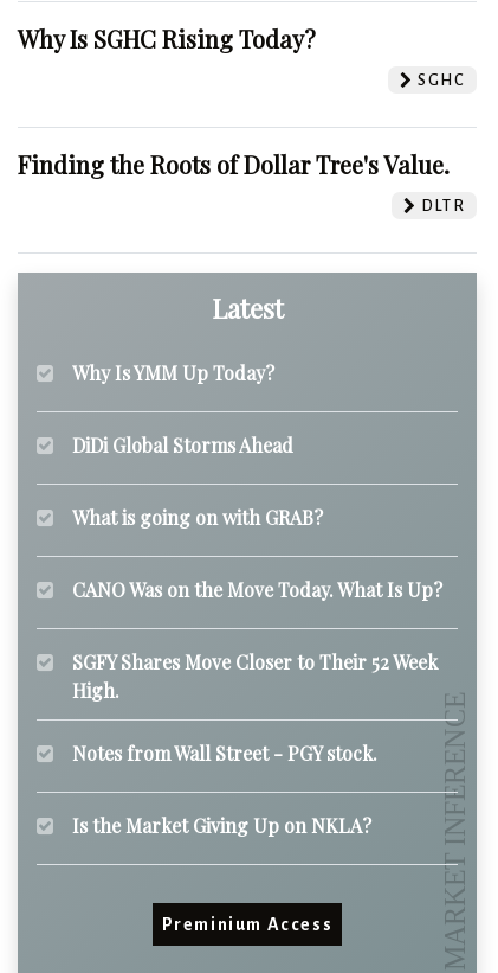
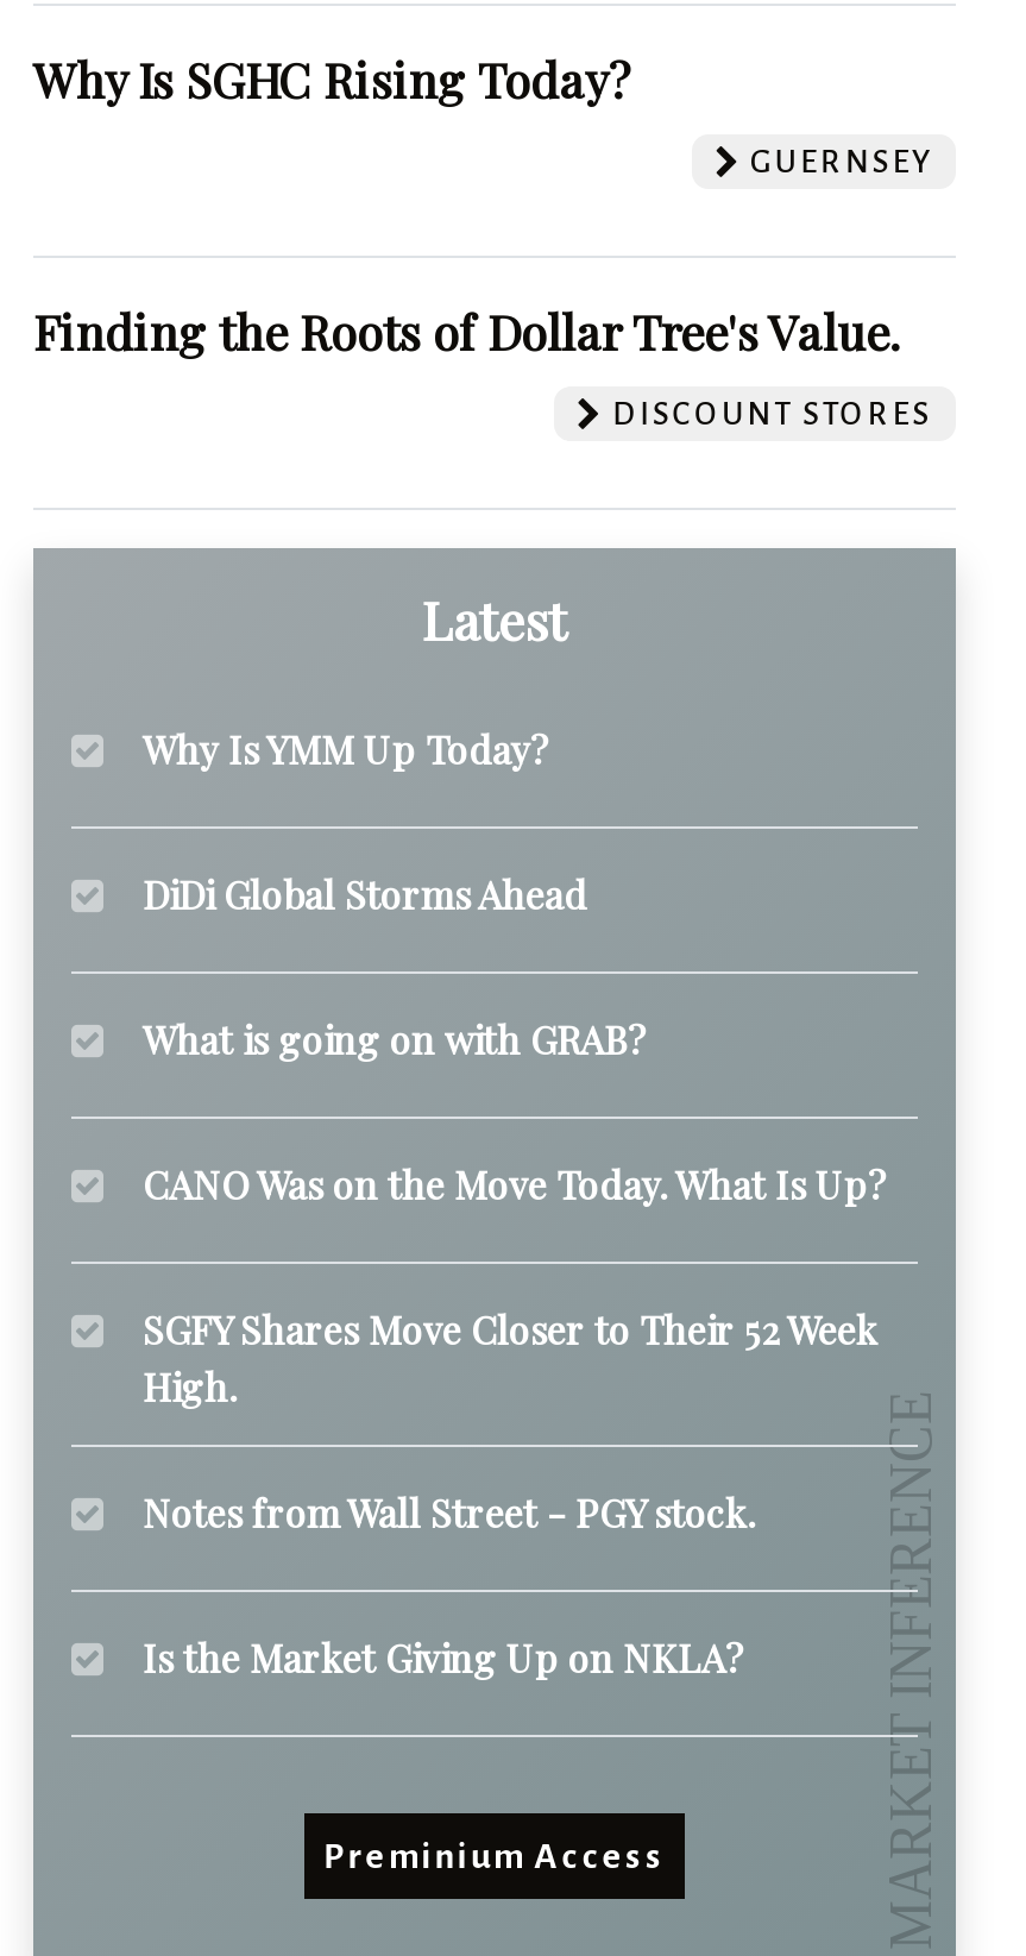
[414,71,465,88] SGHC -> [742,143,932,178] GUERNSEY
[417,196,465,214] DLTR -> [604,395,932,430] DISCOUNT STORES

